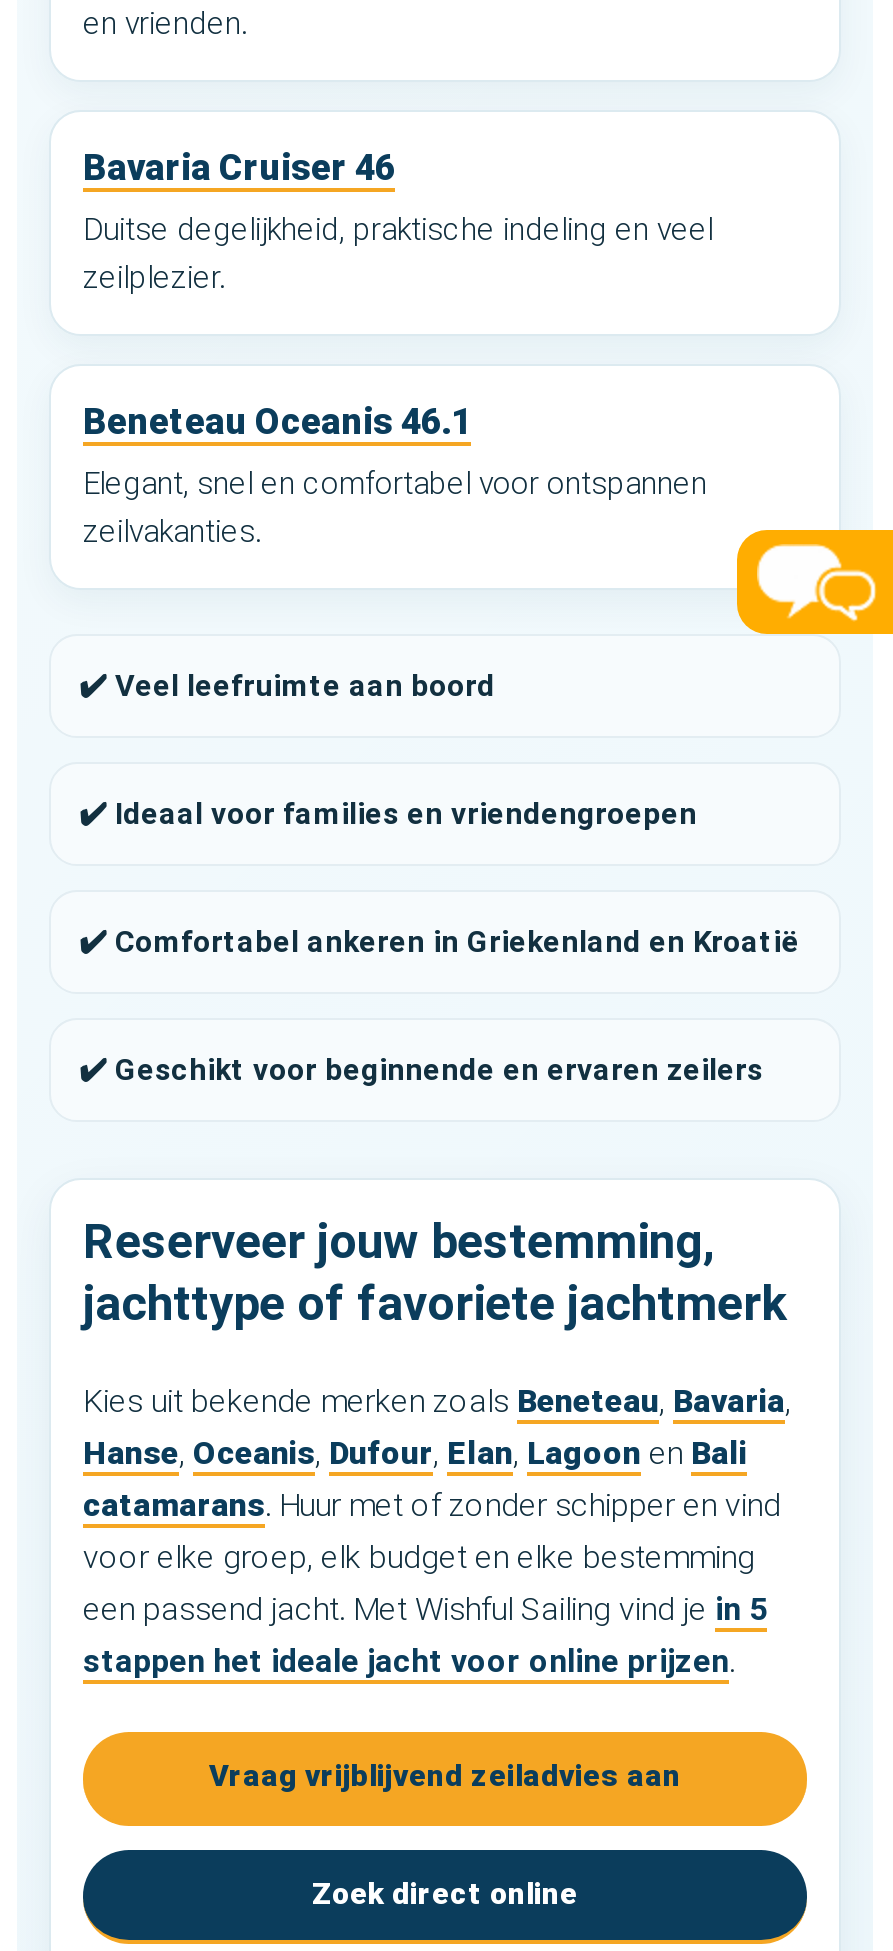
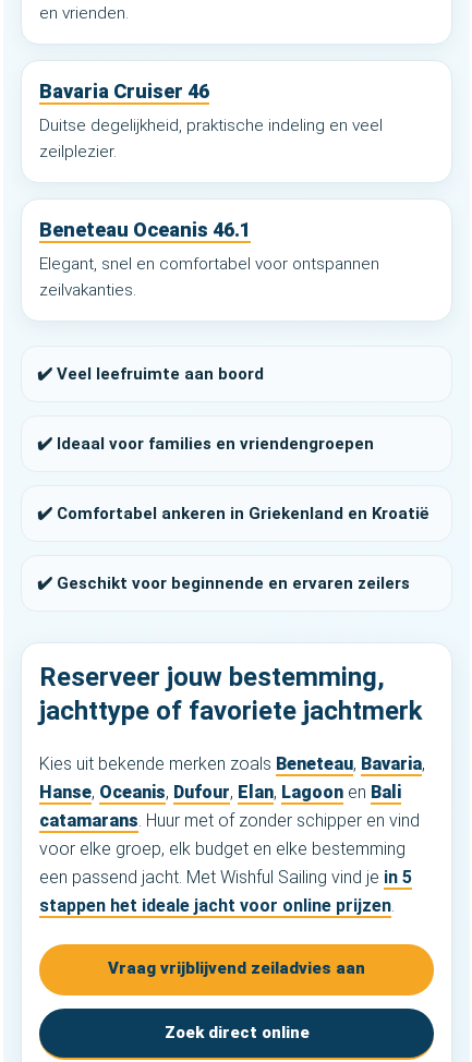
[735,528,887,636] [image] -> none

